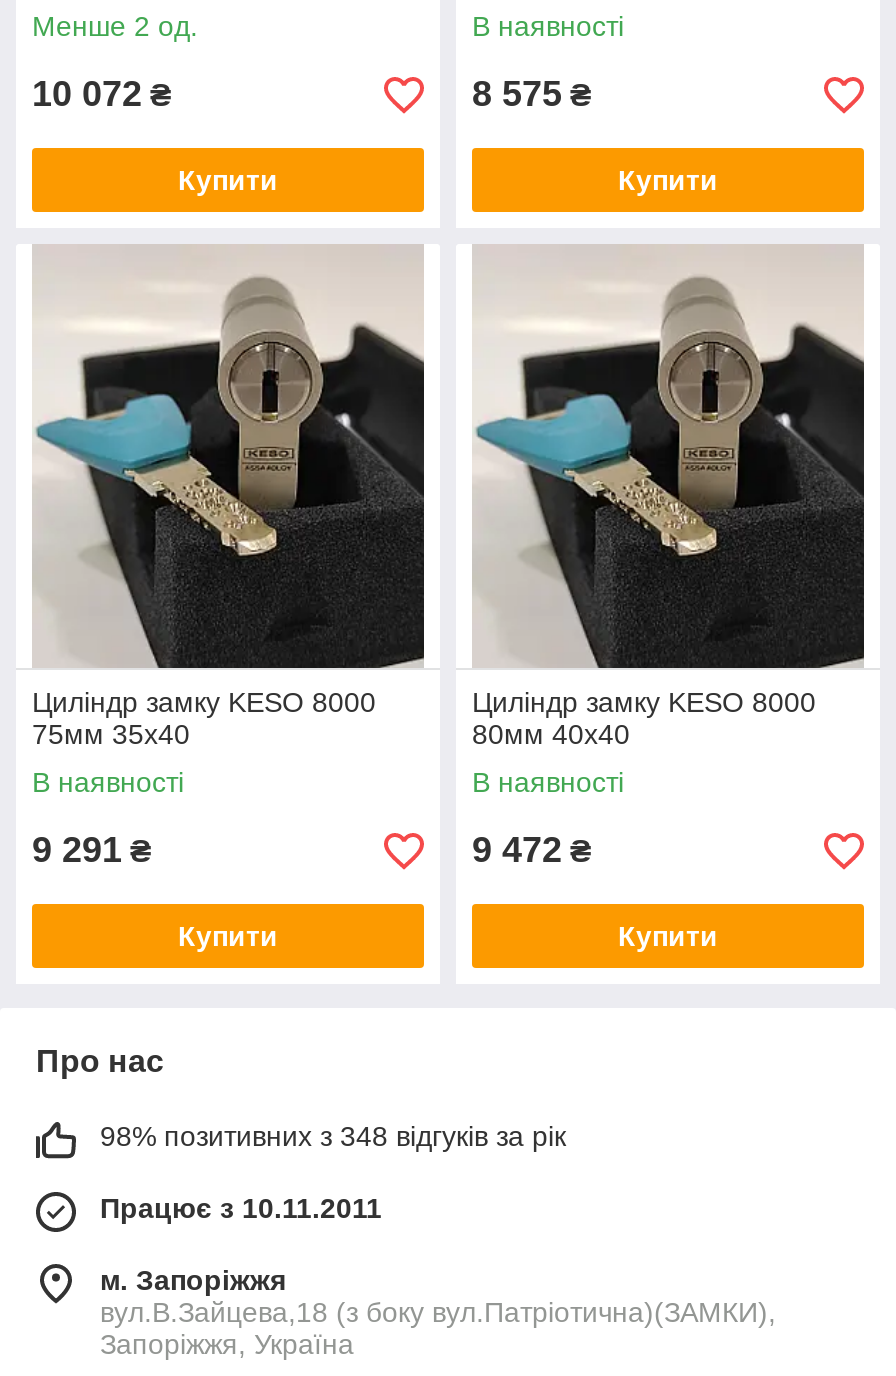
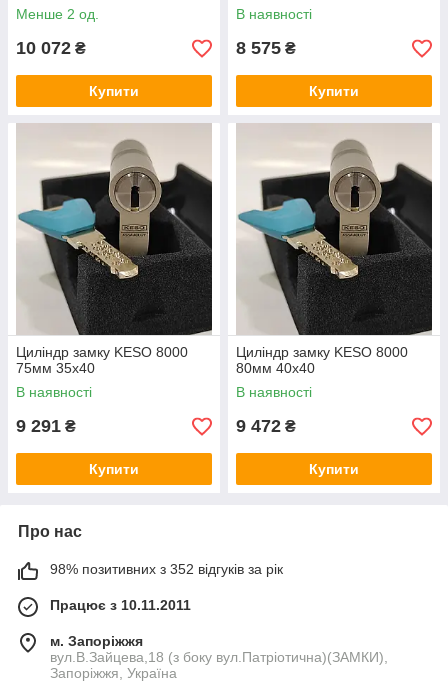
[100,1120,566,1152] 98% позитивних з 348 відгуків за рік -> [50,561,283,577] 98% позитивних з 352 відгуків за рік

